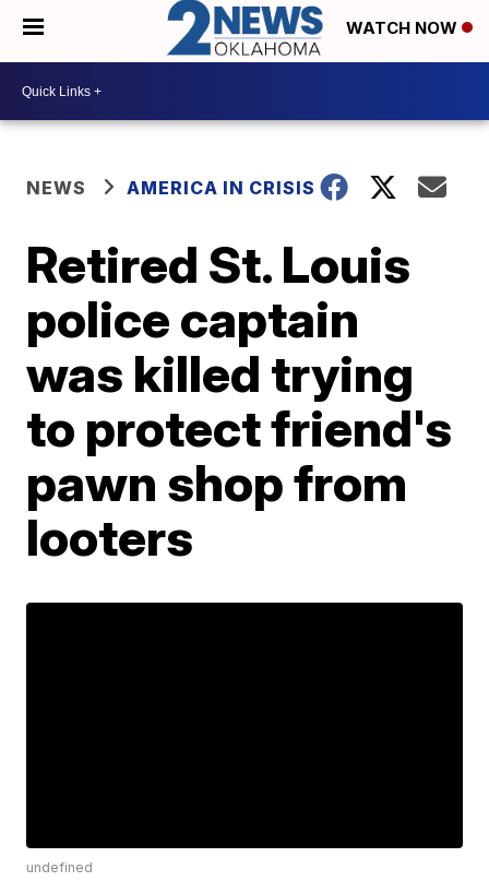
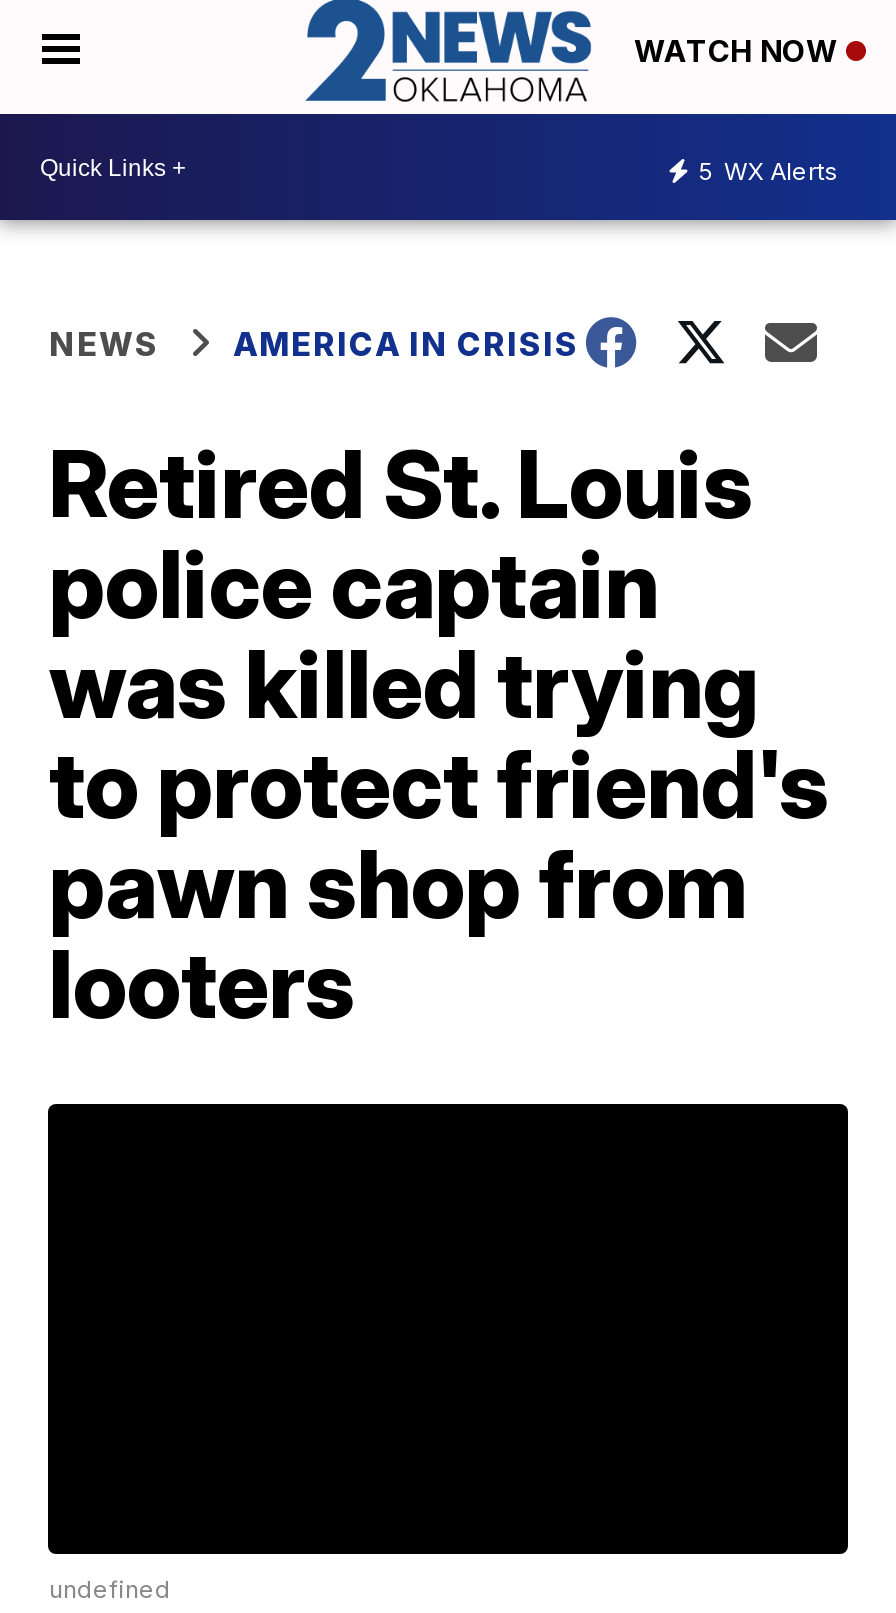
none -> [698,155,838,185] 5 WX Alerts

